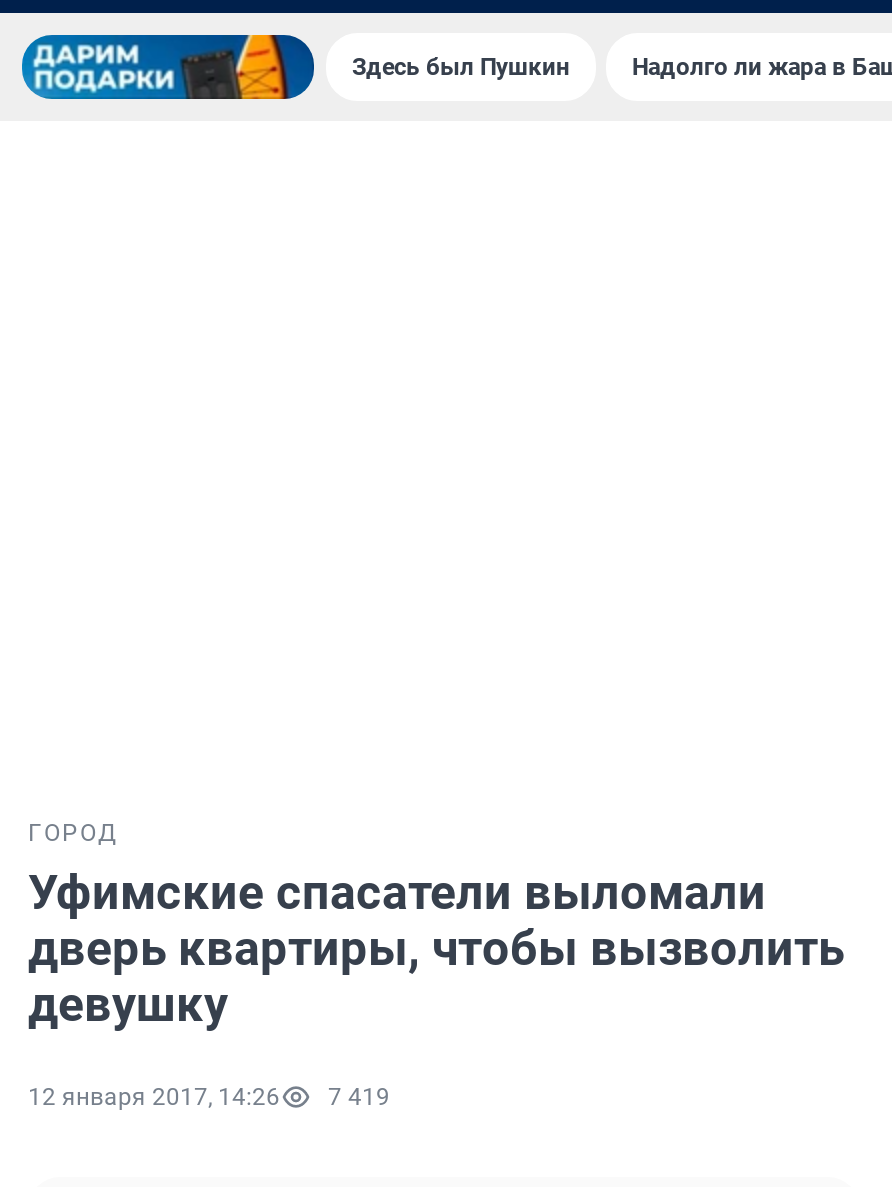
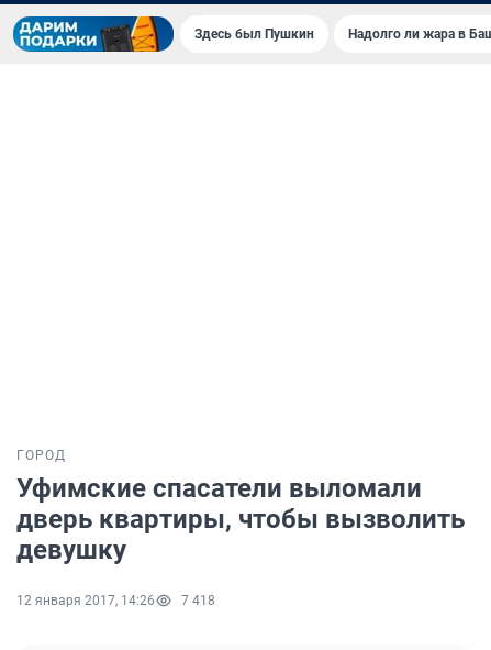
[28,1083,390,1111] 12 января 2017, 14:26 7 419 -> [16,593,215,608] 12 января 2017, 14:26 7 418

